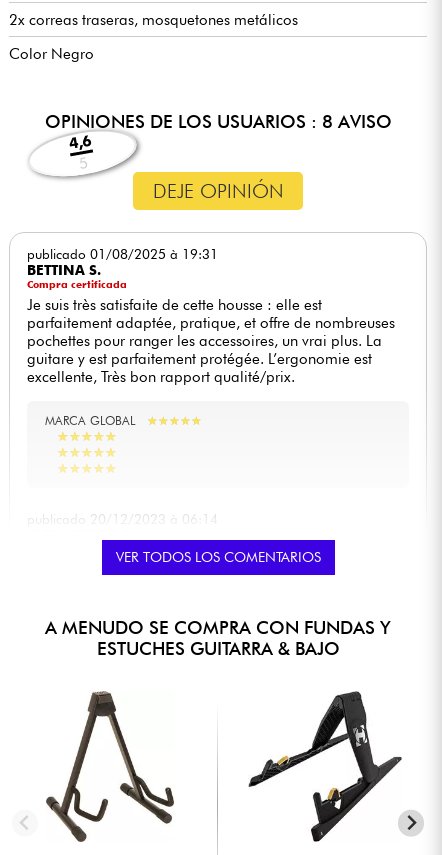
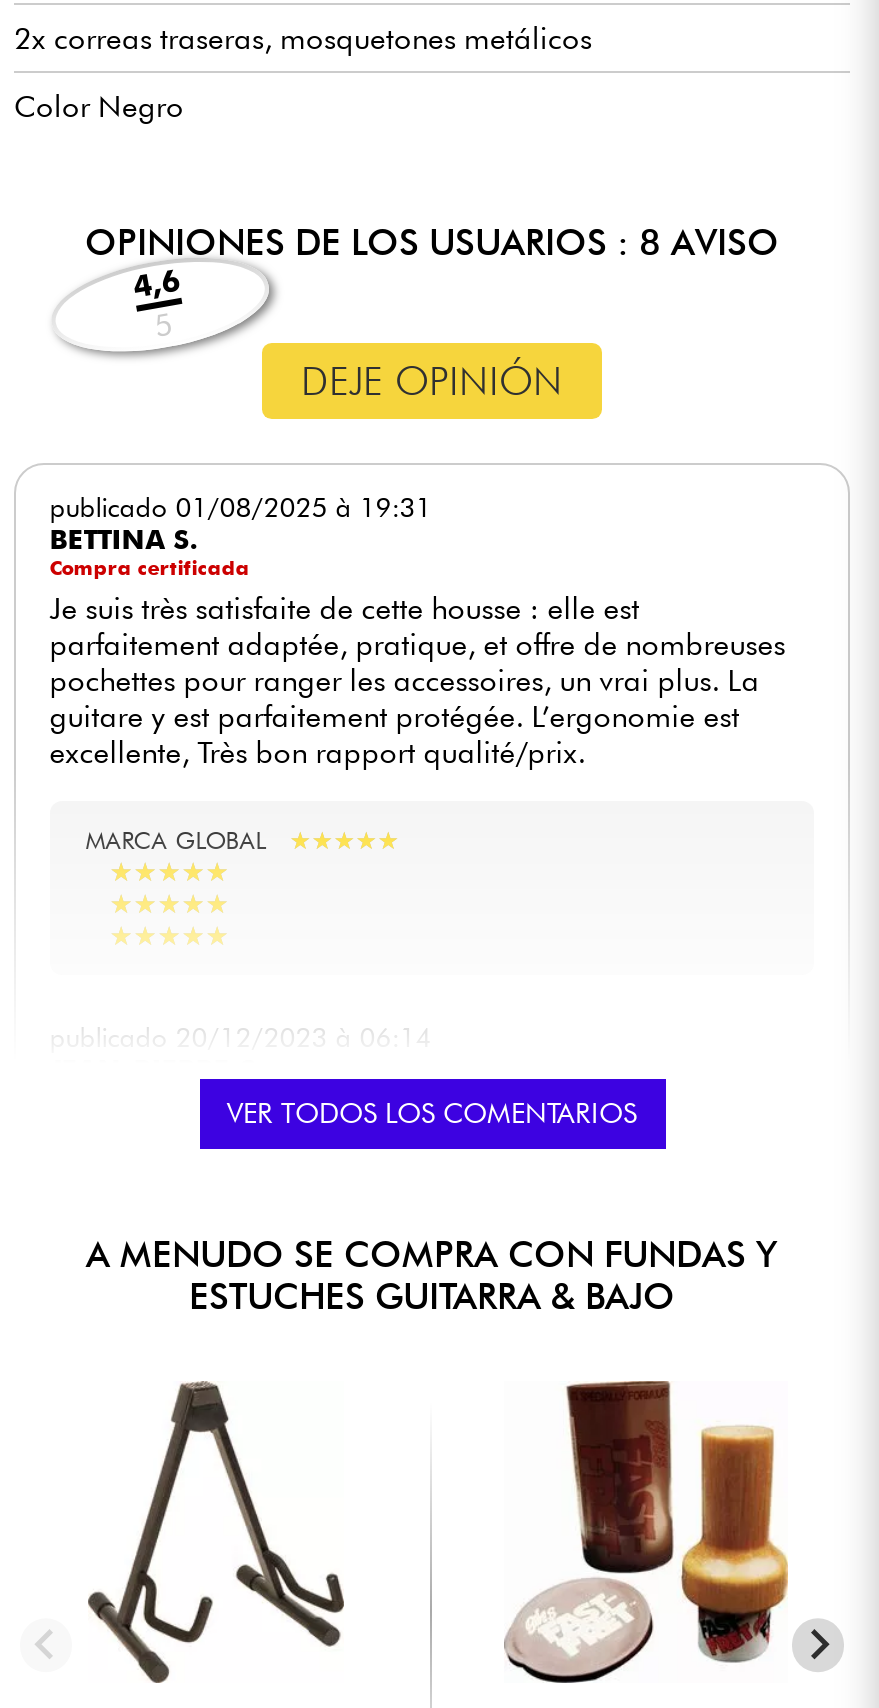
[248,690,403,843] [image] -> [494,1379,798,1685] [image]

